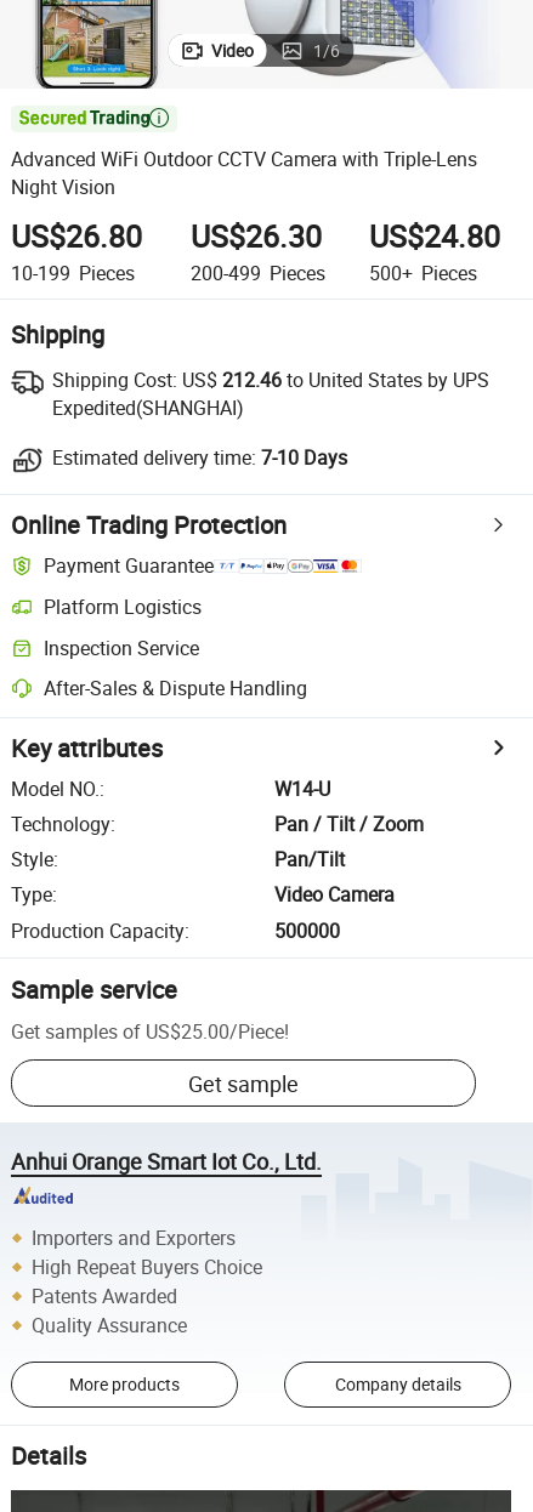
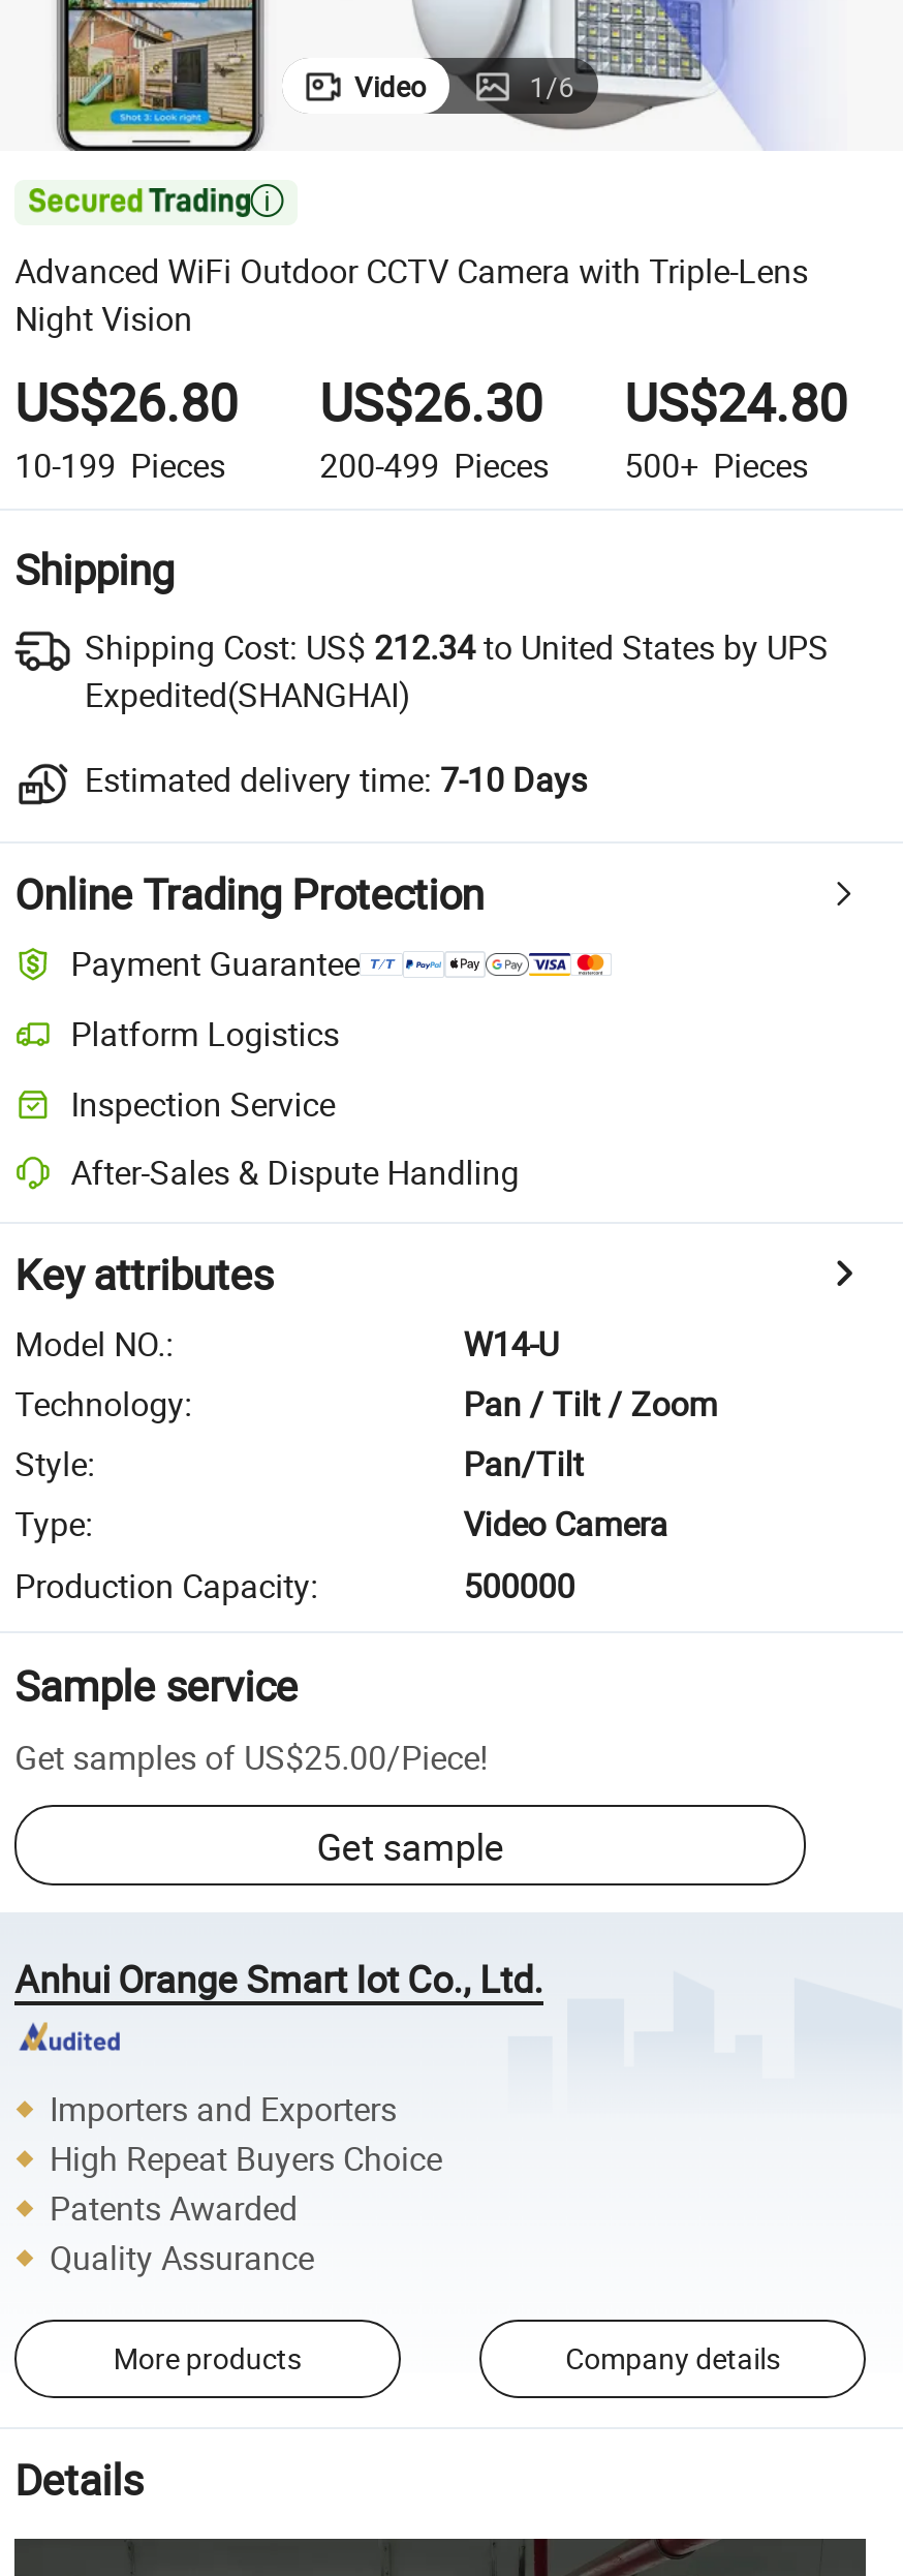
[52,366,489,393] Shipping Cost: US$212.46to United States by UPS -> [85,624,829,669] Shipping Cost: US$212.34to United States by UPS

